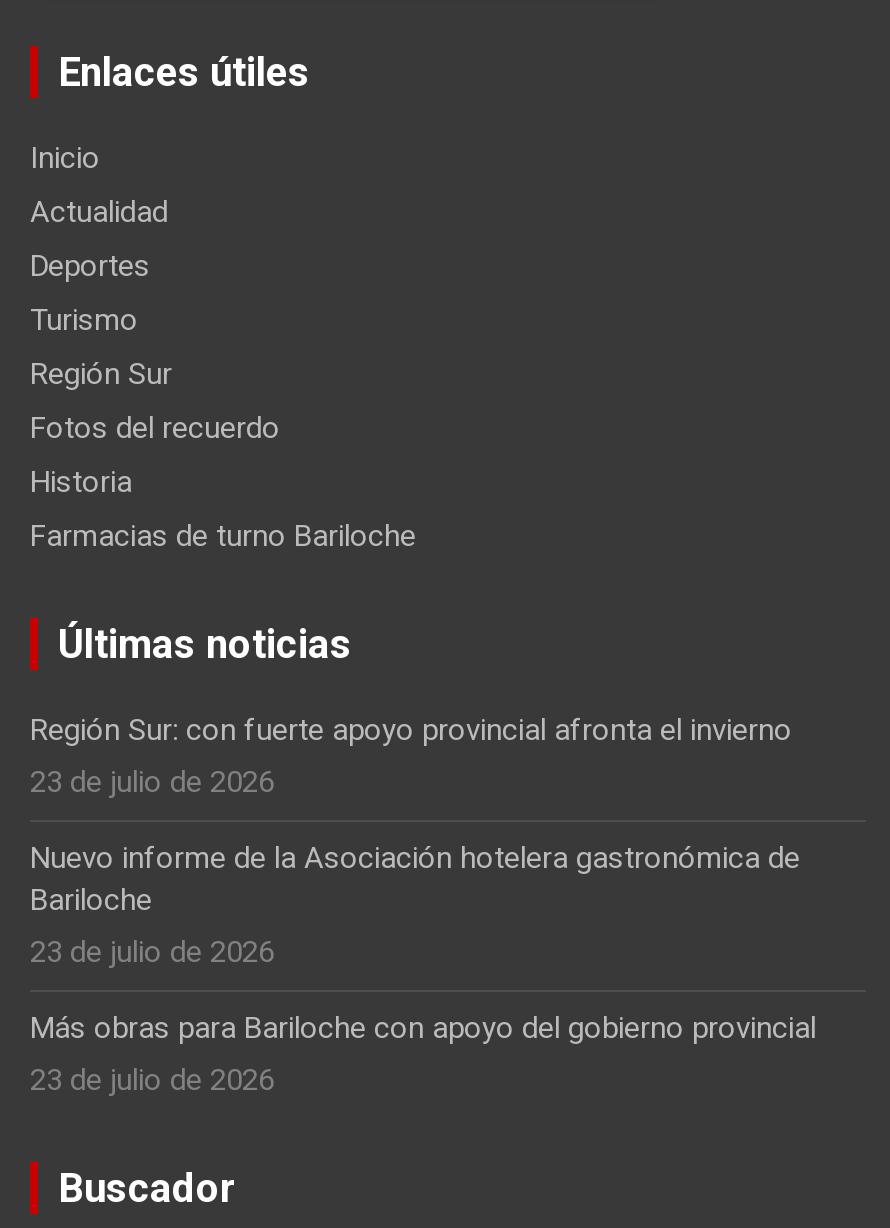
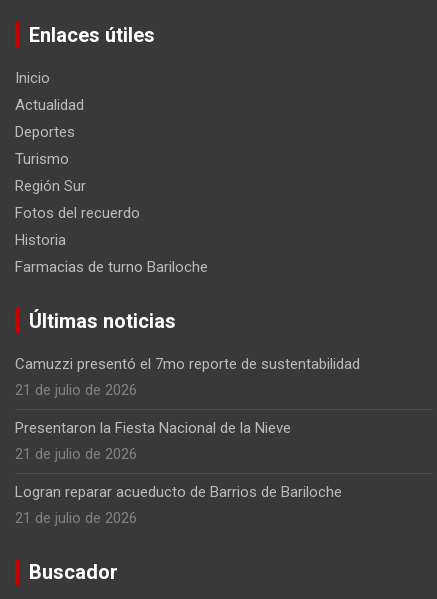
[30,712,792,800] Región Sur: con fuerte apoyo provincial afronta el invierno | 23 de julio de 2026 -> [15,355,360,399] Camuzzi presentó el 7mo reporte de sustentabilidad | 21 de julio de 2026
[30,840,800,970] Nuevo informe de la Asociación hotelera gastronómica de | Bariloche | 23 de julio de 2026 -> [15,419,291,463] Presentaron la Fiesta Nacional de la Nieve | 21 de julio de 2026
[30,1010,816,1098] Más obras para Bariloche con apoyo del gobierno provincial | 23 de julio de 2026 -> [15,483,342,527] Logran reparar acueducto de Barrios de Bariloche | 21 de julio de 2026

